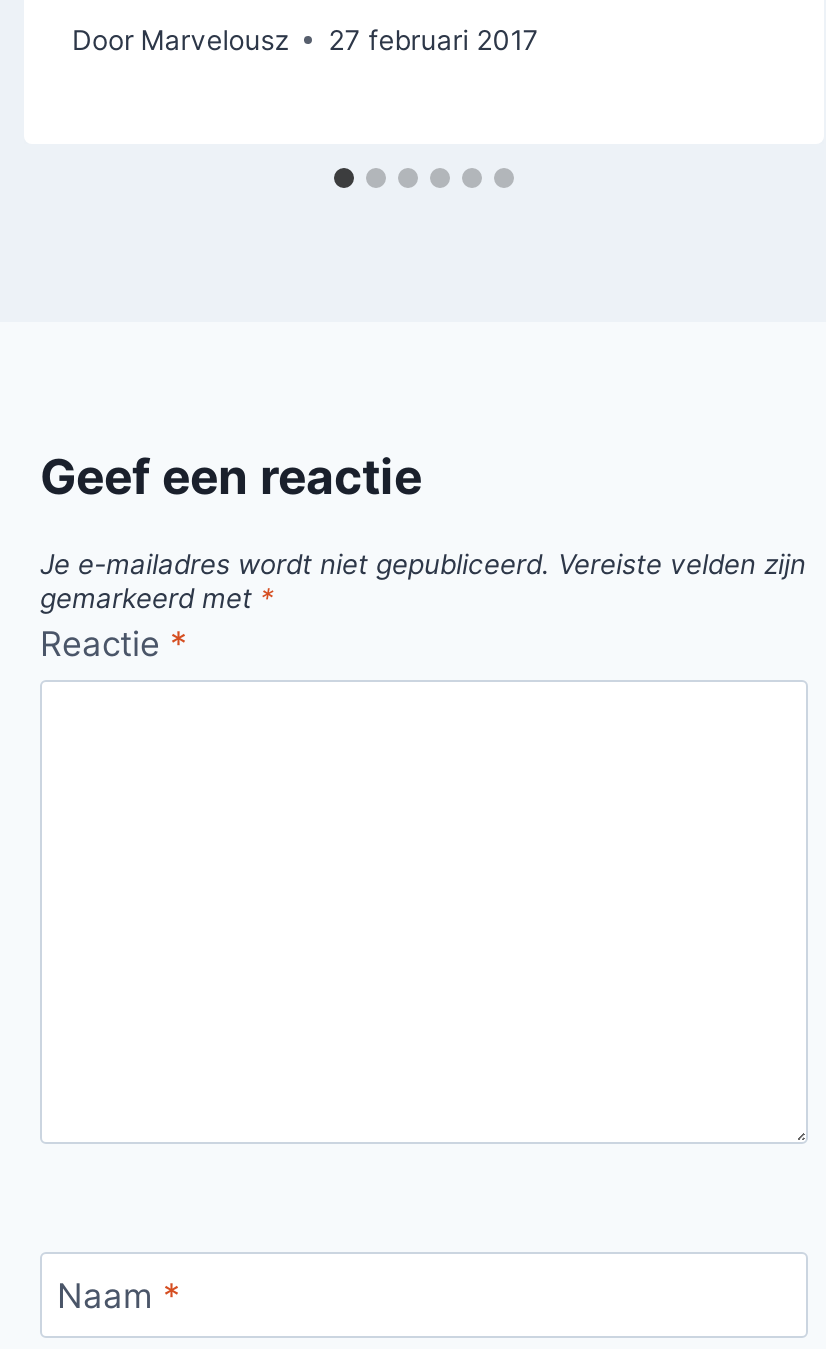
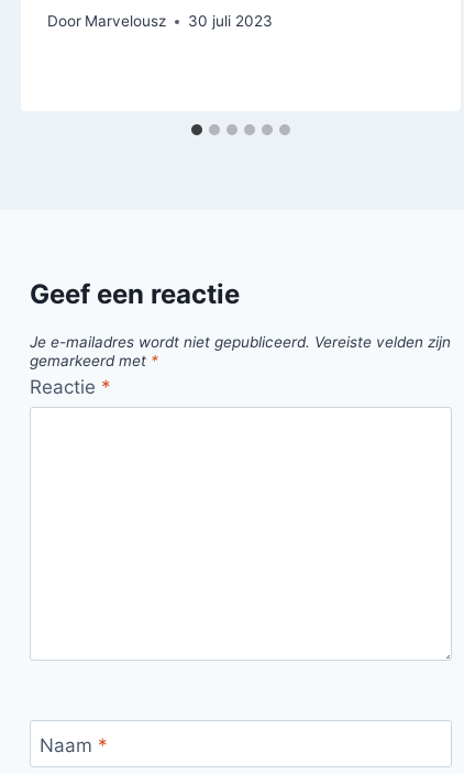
[72,23,538,55] Door Marvelousz 27 februari 2017 -> [47,12,273,30] Door Marvelousz 30 juli 2023

